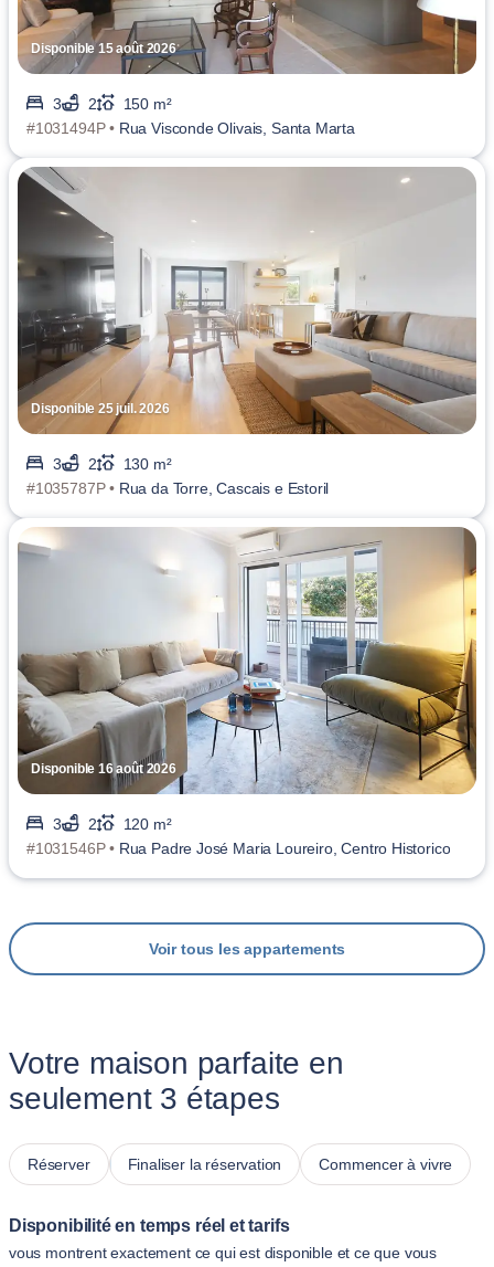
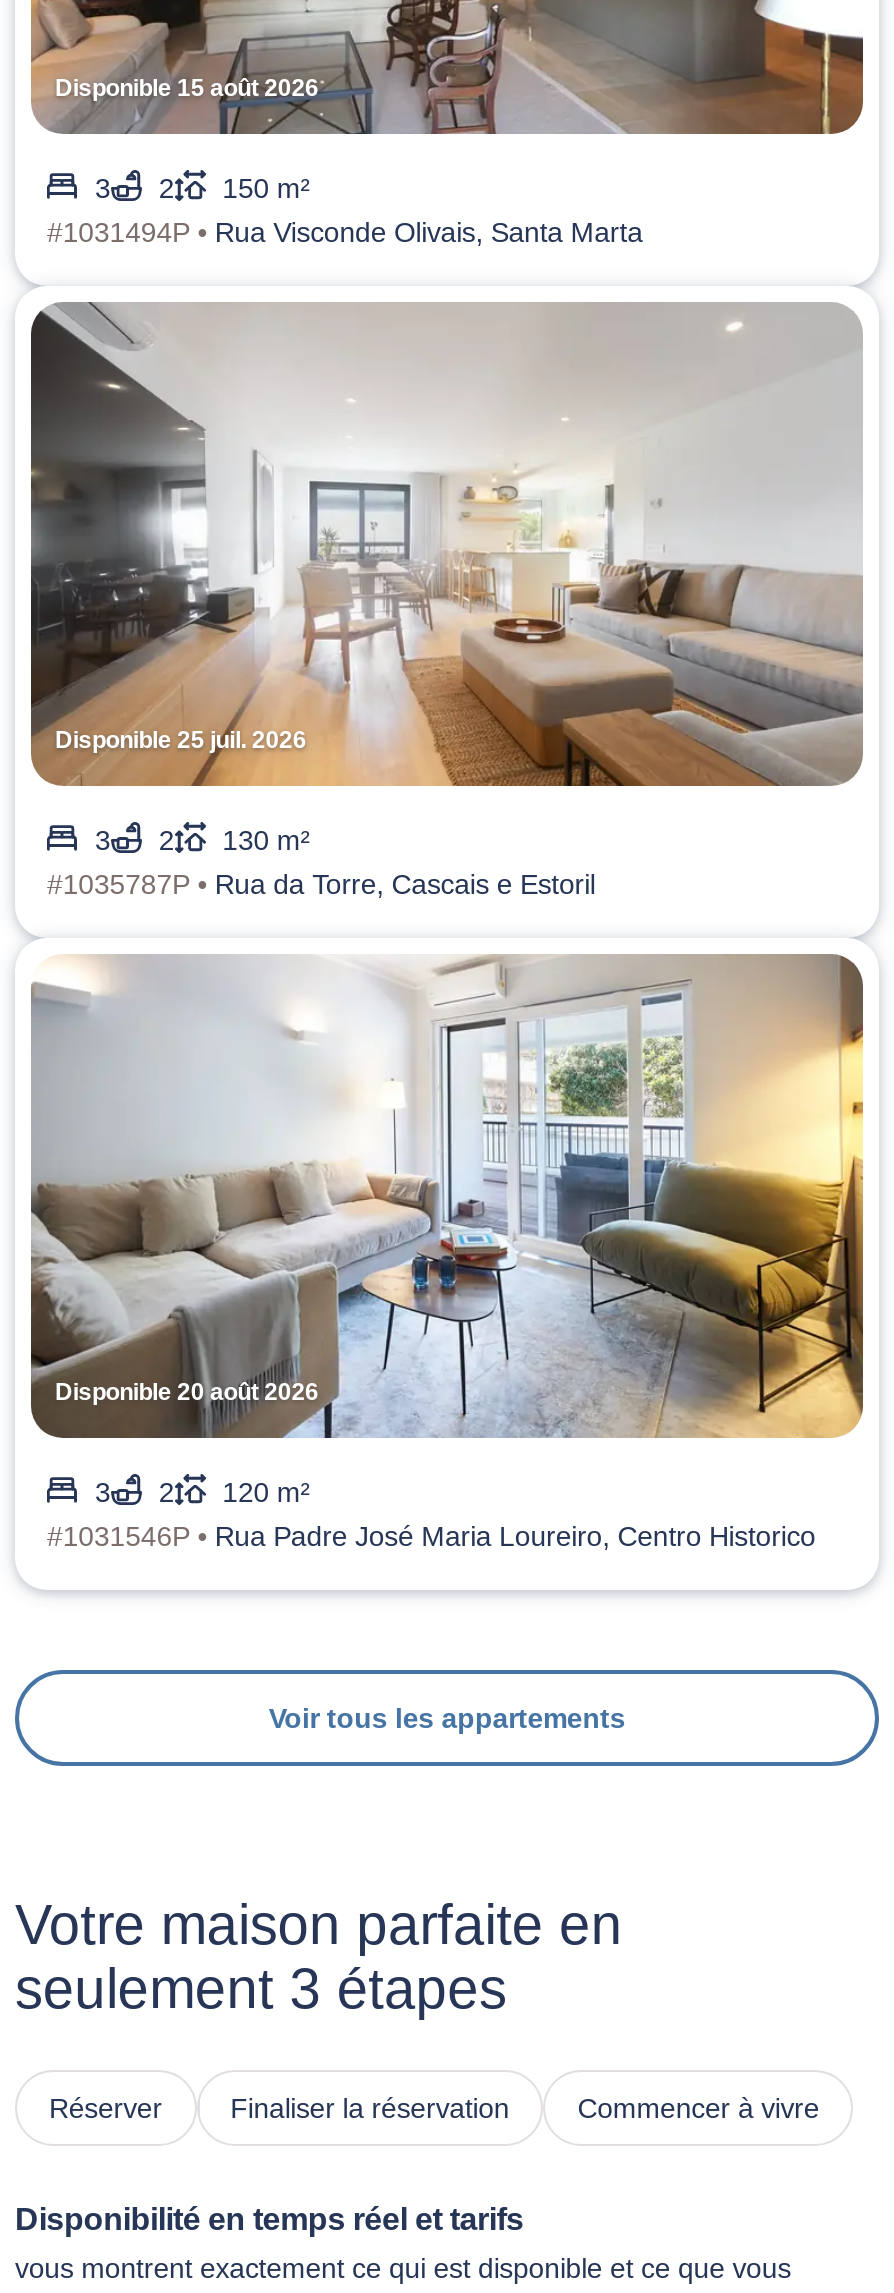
[31,761,176,777] Disponible 16 août 2026 -> [55,1378,319,1406] Disponible 20 août 2026

